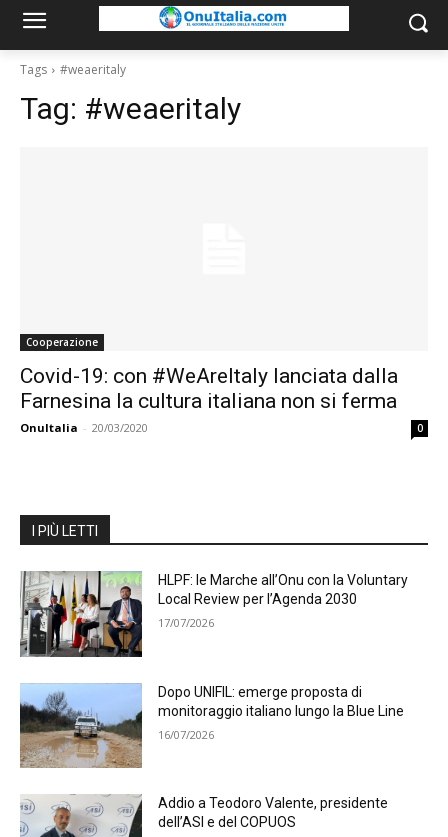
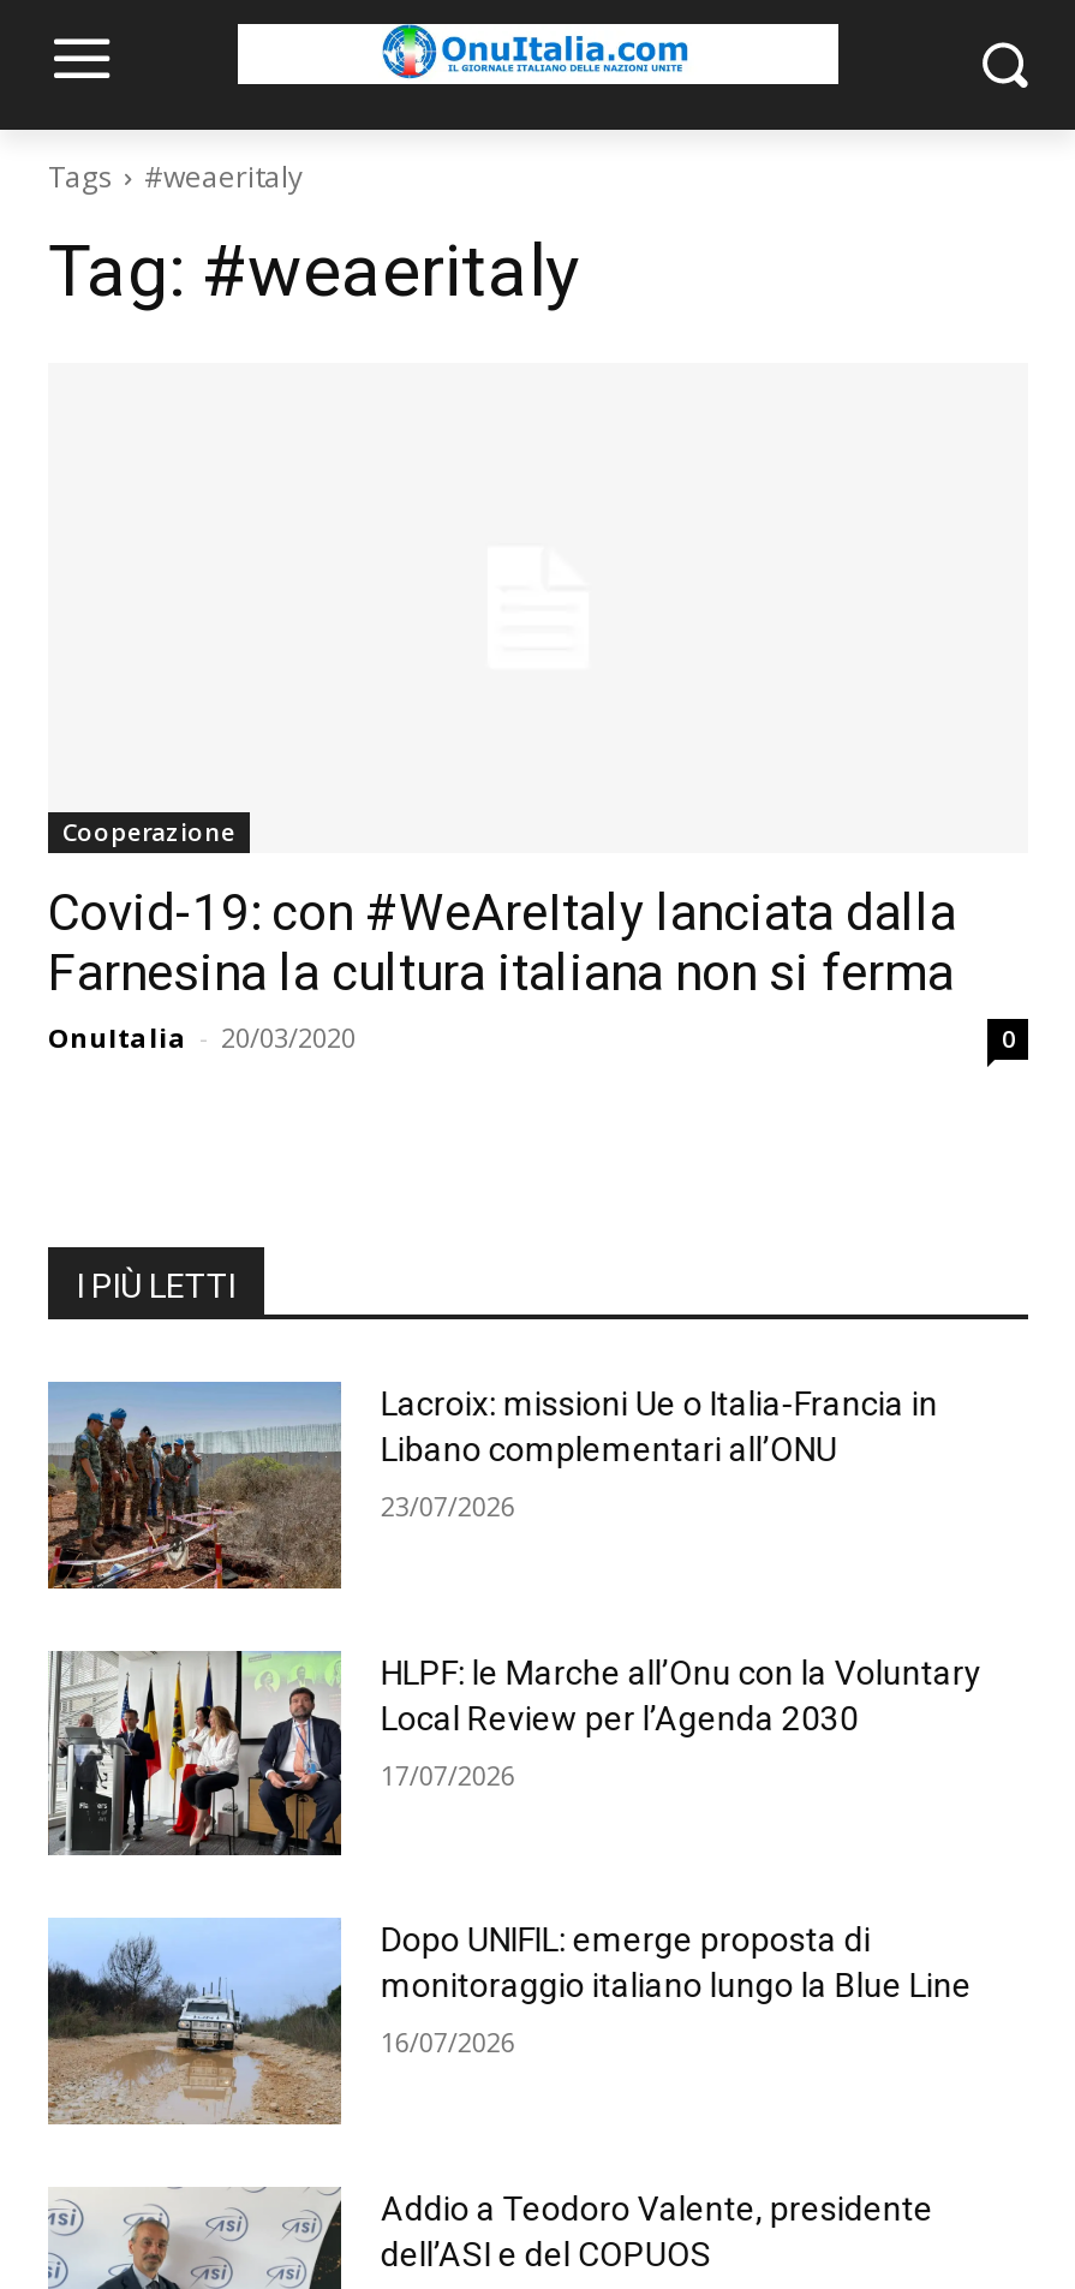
none -> [46,1379,938,1591] [image] | Lacroix: missioni Ue o Italia-Francia in | Libano complementari all’ONU | 23/07/2026

